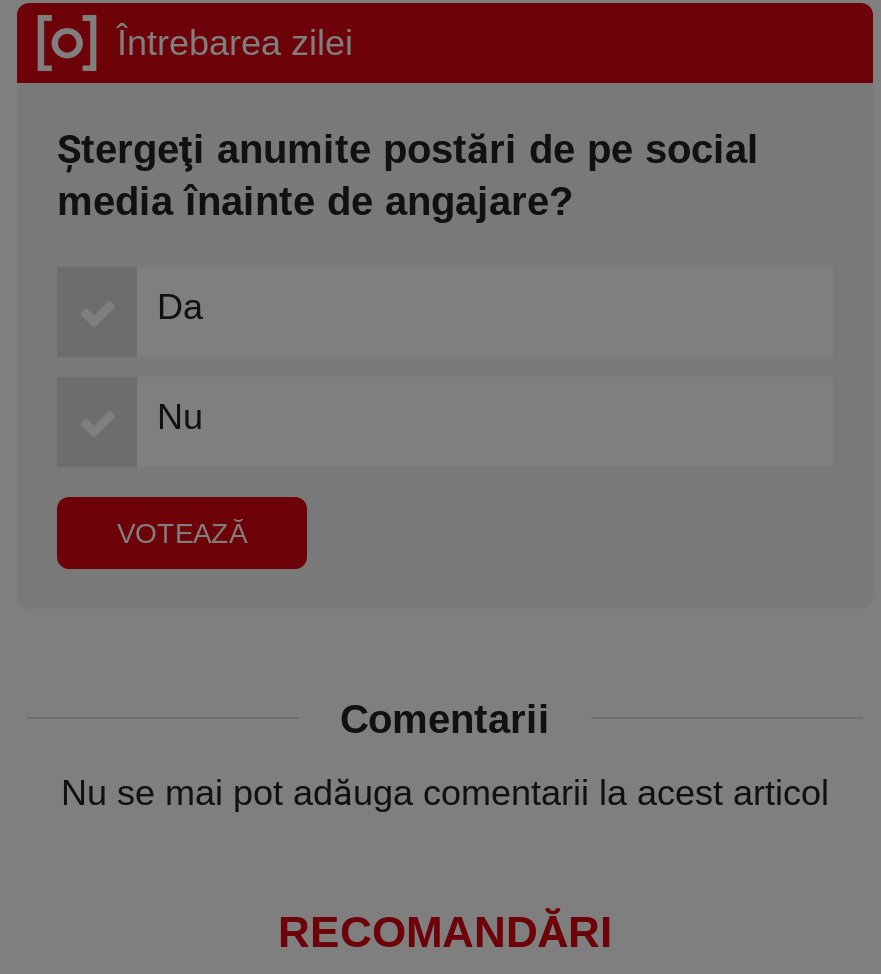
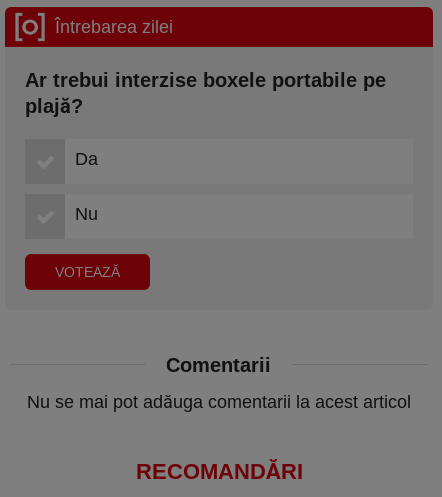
[57,127,759,223] Ştergeţi anumite postări de pe social | media înainte de angajare? -> [25,69,386,117] Ar trebui interzise boxele portabile pe | plajă?

